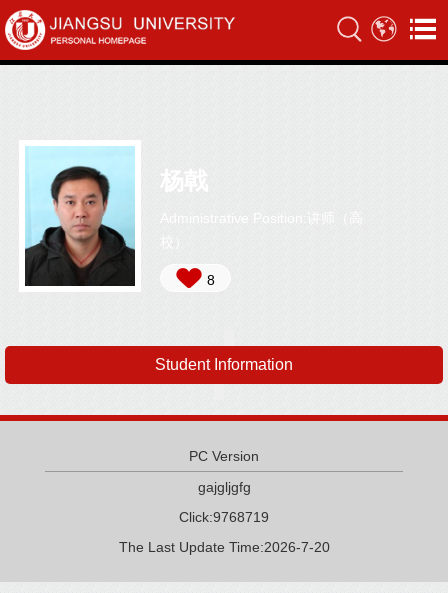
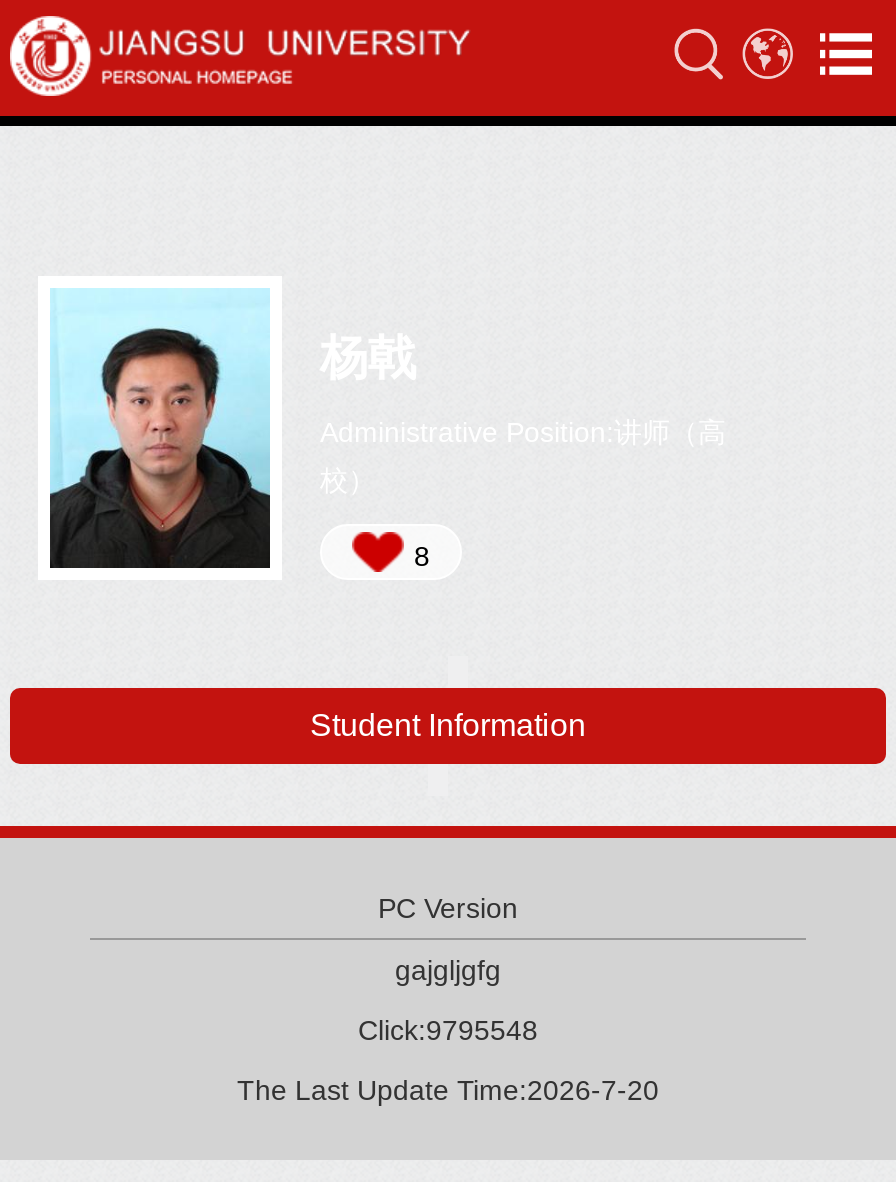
[179,509,269,525] Click:9768719 -> [358,1014,538,1046] Click:9795548

